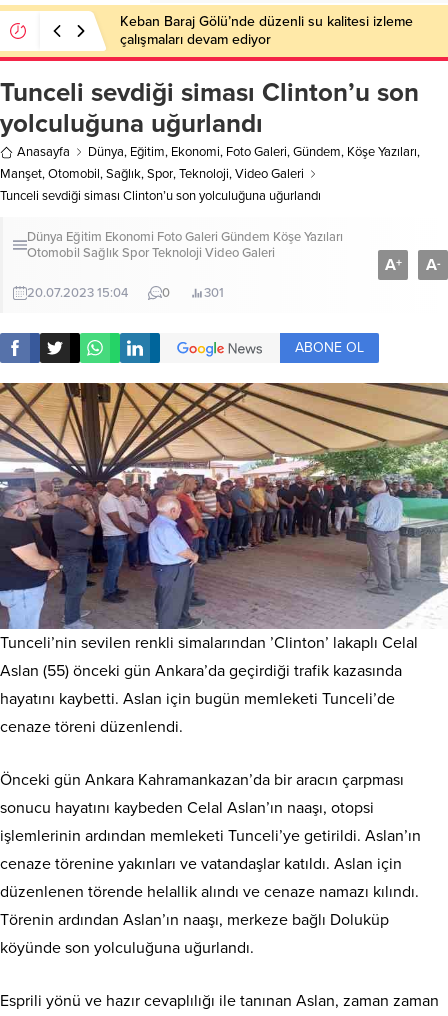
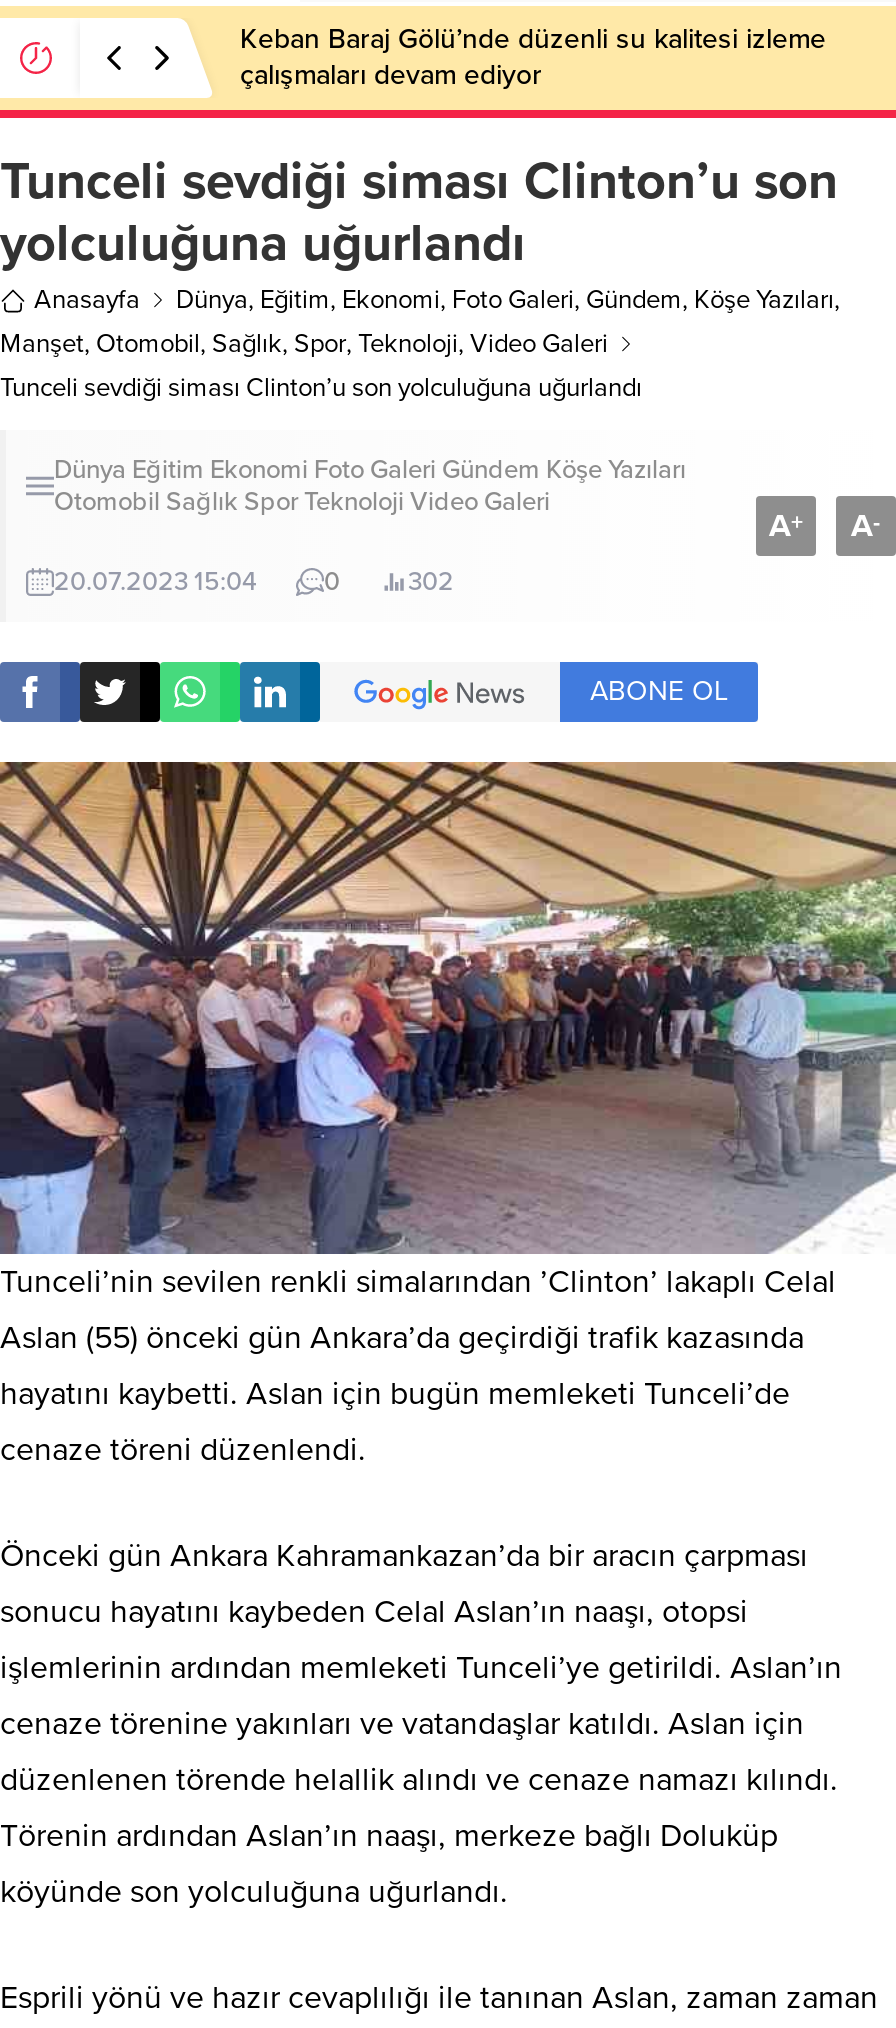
[204,285,224,301] 301 -> [408,566,454,598] 302

